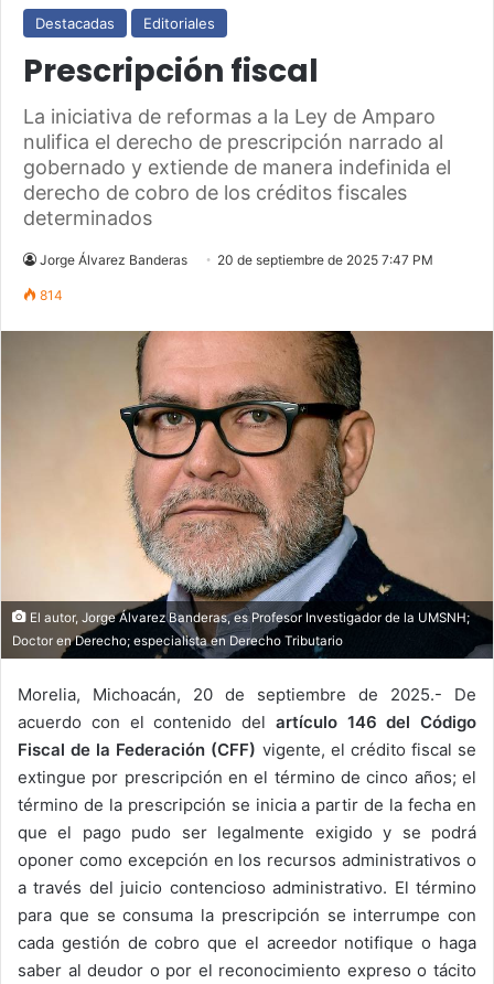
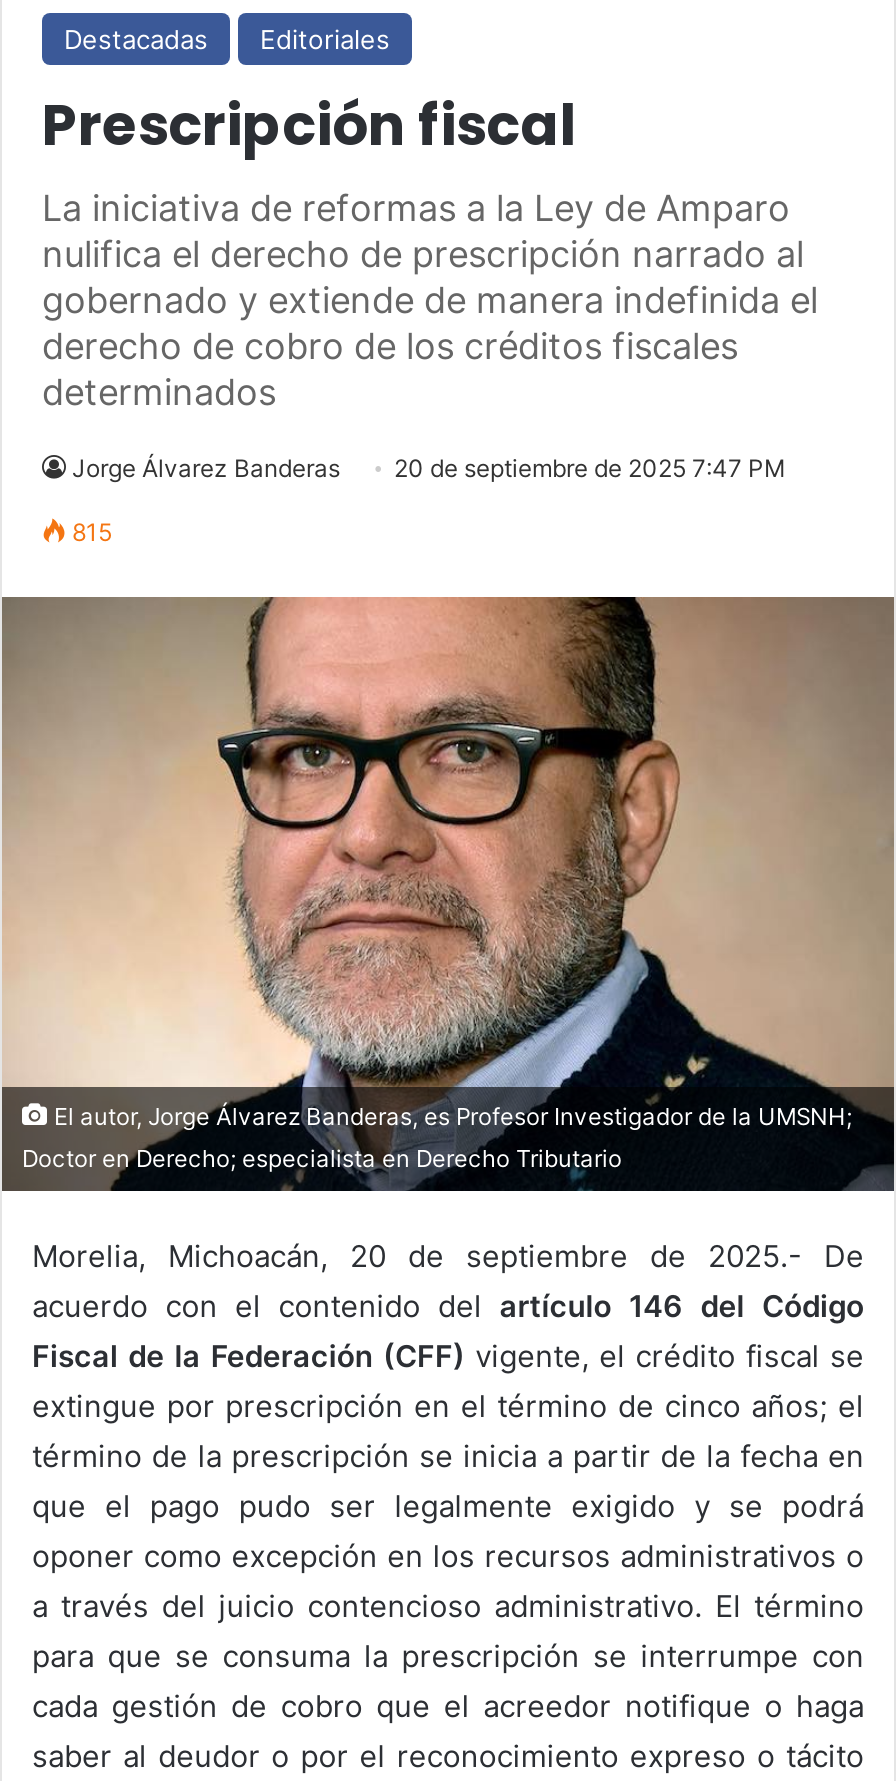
[36,287,63,303] 814 -> [66,517,112,547] 815

